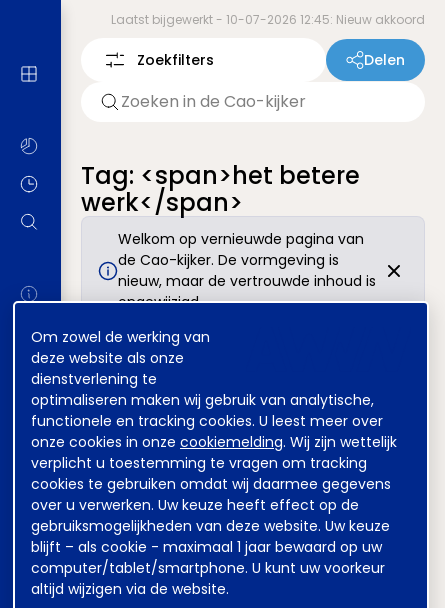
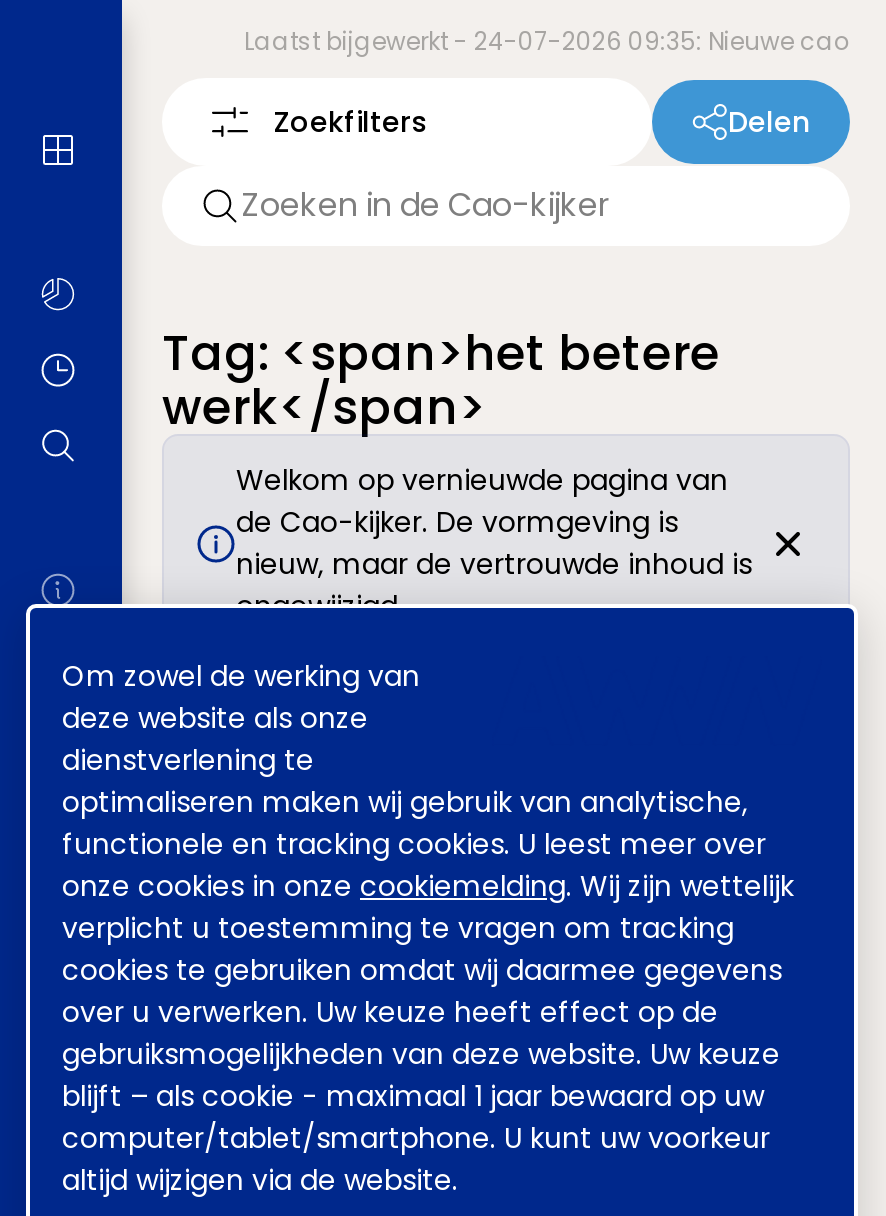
[111,11,425,28] Laatst bijgewerkt - 10-07-2026 12:45: Nieuw akkoord -> [244,24,850,58] Laatst bijgewerkt - 24-07-2026 09:35: Nieuwe cao

